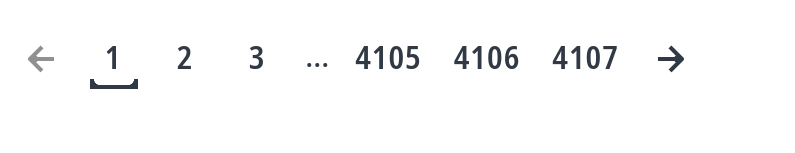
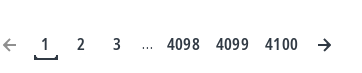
[355,34,422,78] 4105 -> [167,33,200,55] 4098
[454,34,520,78] 4106 -> [216,33,249,55] 4099
[552,34,619,78] 4107 -> [265,33,298,55] 4100

